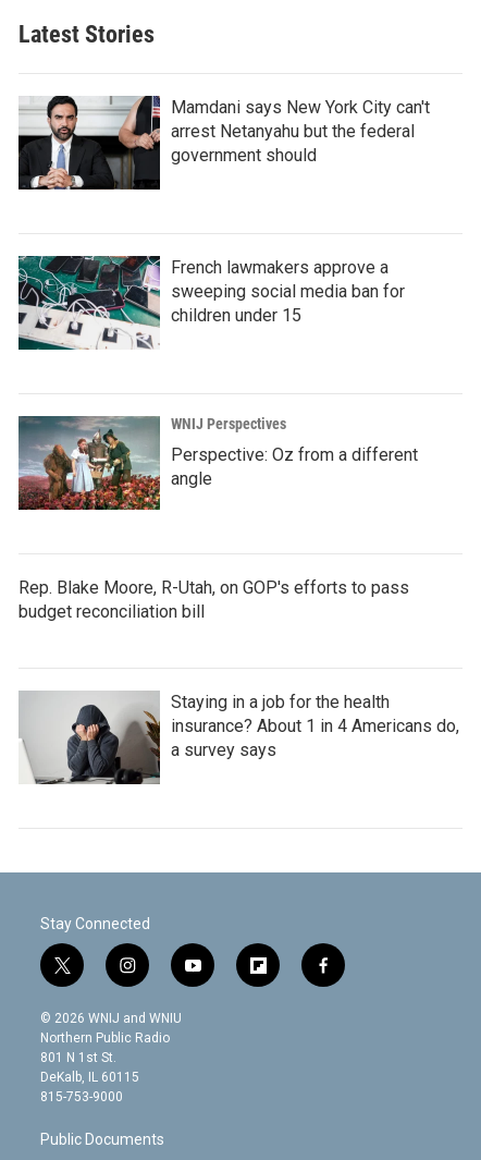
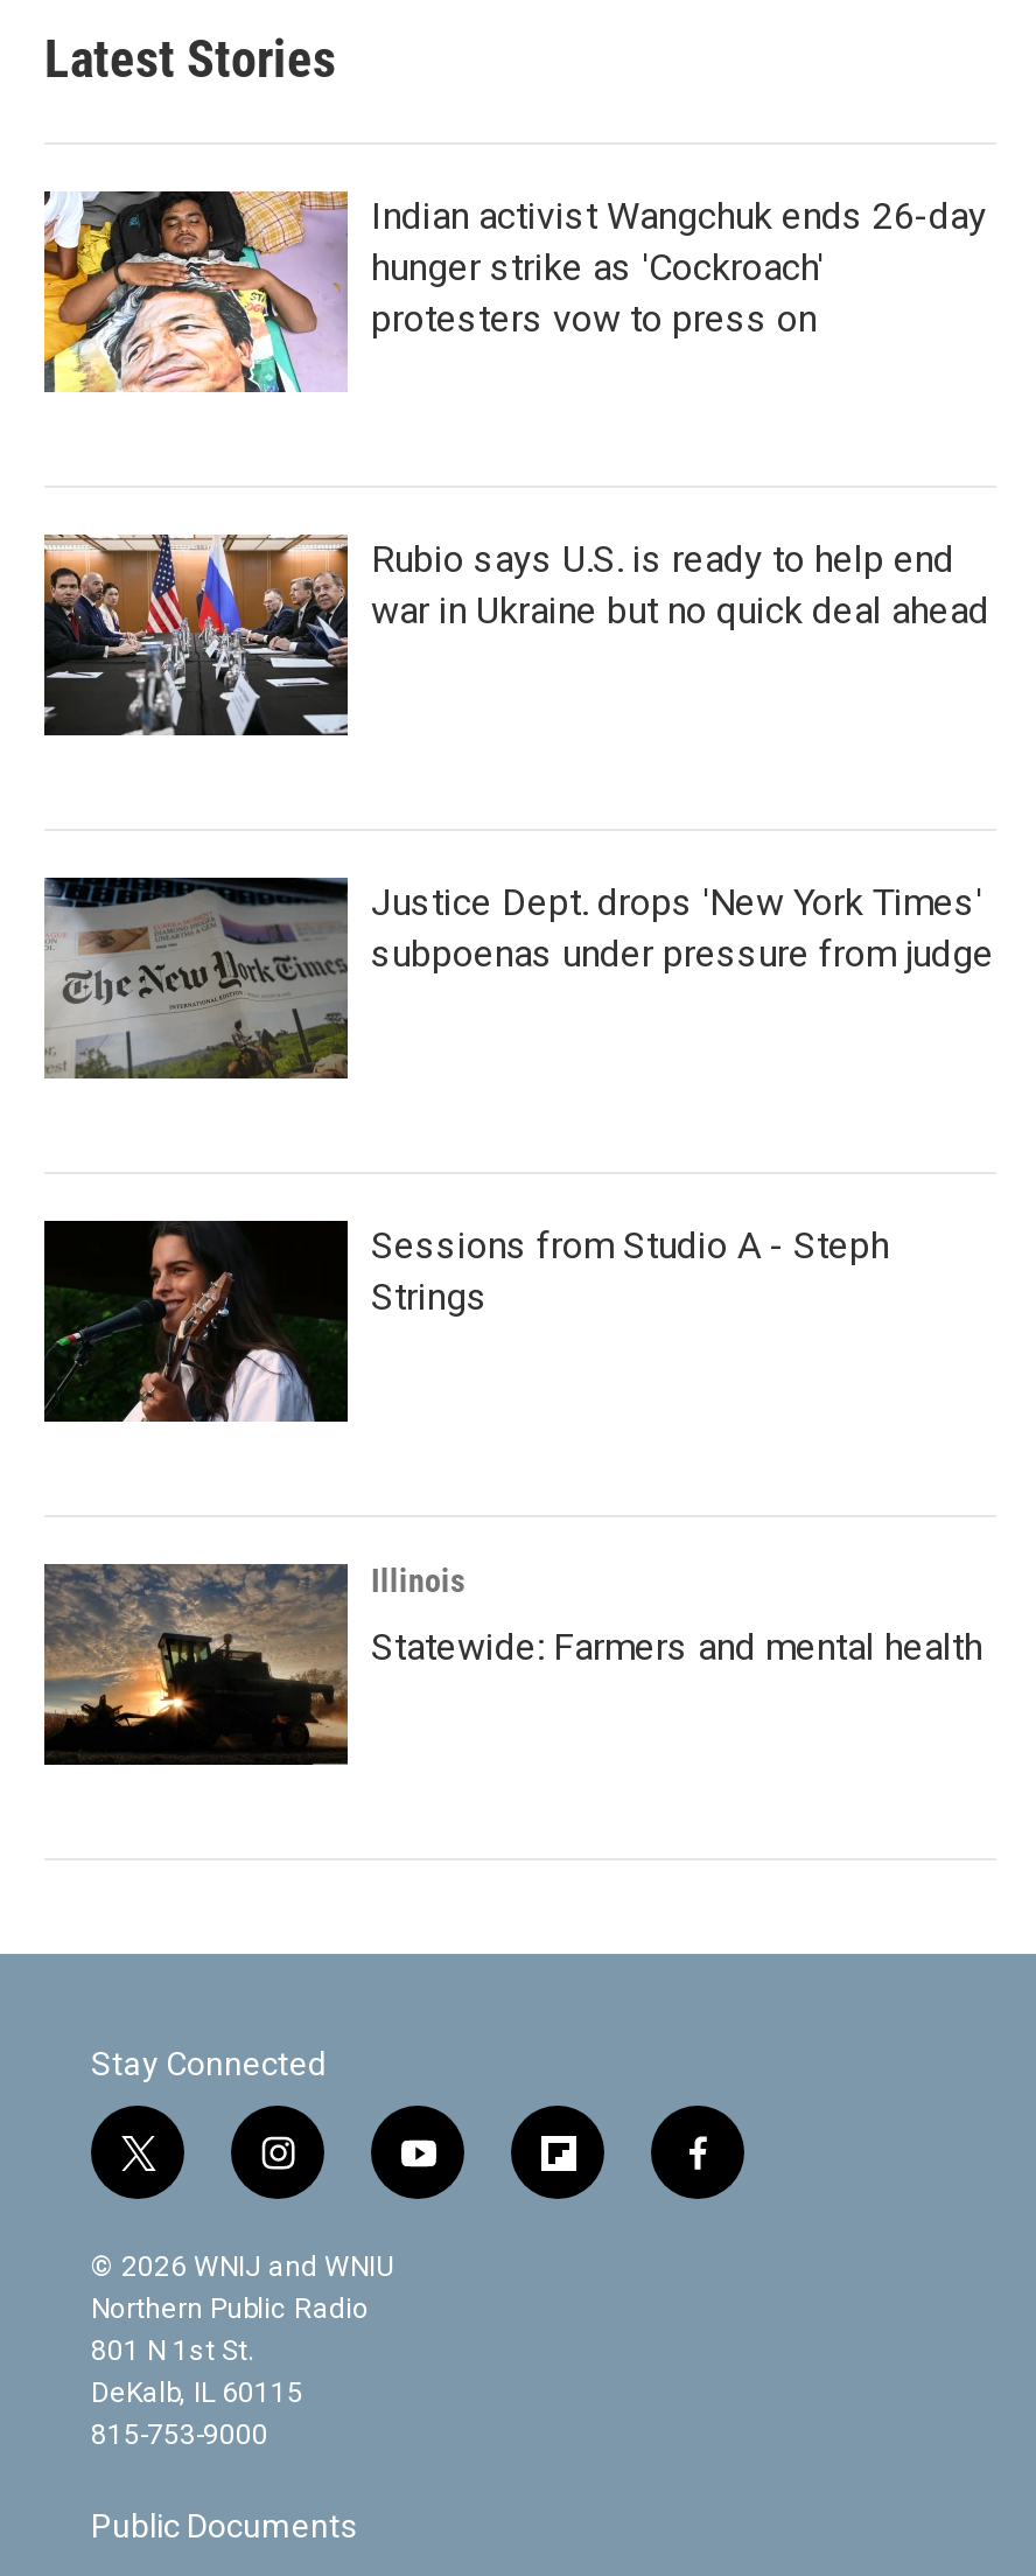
[17,95,430,191] [image] | Mamdani says New York City can't | arrest Netanyahu but the federal | government should -> [42,189,987,395] [image] | Indian activist Wangchuk ends 26-day | hunger strike as 'Cockroach' | protesters vow to press on
[17,255,405,350] [image] | French lawmakers approve a | sweeping social media ban for | children under 15 -> [42,532,989,738] [image] | Rubio says U.S. is ready to help end | war in Ukraine but no quick deal ahead
[18,415,286,510] [image] | WNIJ Perspectives -> [44,878,994,1078] [image] | Justice Dept. drops 'New York Times' | subpoenas under pressure from judge
[171,444,418,489] Perspective: Oz from a different | angle -> [371,1223,889,1319] Sessions from Studio A - Steph | Strings
[18,577,409,622] Rep. Blake Moore, R-Utah, on GOP's efforts to pass | budget reconciliation bill -> [371,1562,464,1599] Illinois
[18,692,459,784] [image] | Staying in a job for the health | insurance? About 1 in 4 Americans do, | a survey says -> [42,1564,982,1767] [image] | Statewide: Farmers and mental health

